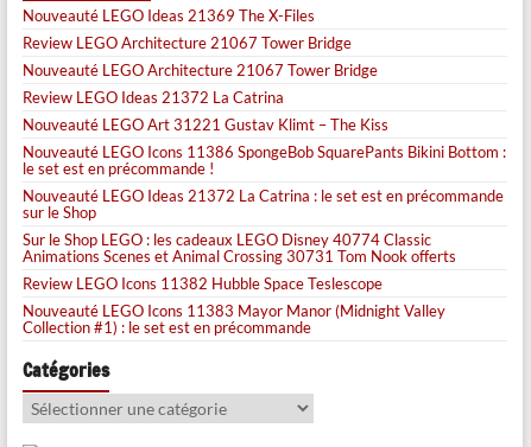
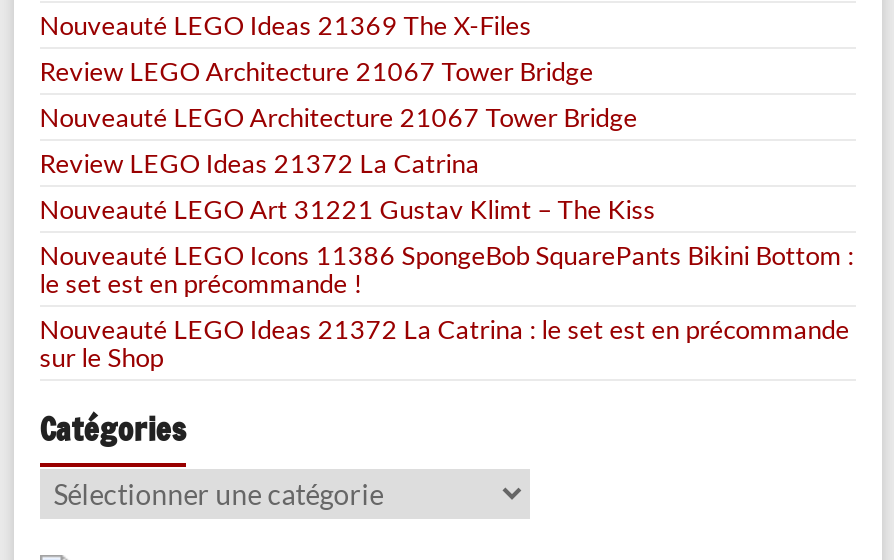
[22,230,456,336] Sur le Shop LEGO : les cadeaux LEGO Disney 40774 Classic | Animations Scenes et Animal Crossing 30731 Tom Nook offerts | Review LEGO Icons 11382 Hubble Space Teslescope | Nouveauté LEGO Icons 11383 Mayor Manor (Midnight Valley | Collection #1) : le set est en précommande -> none

